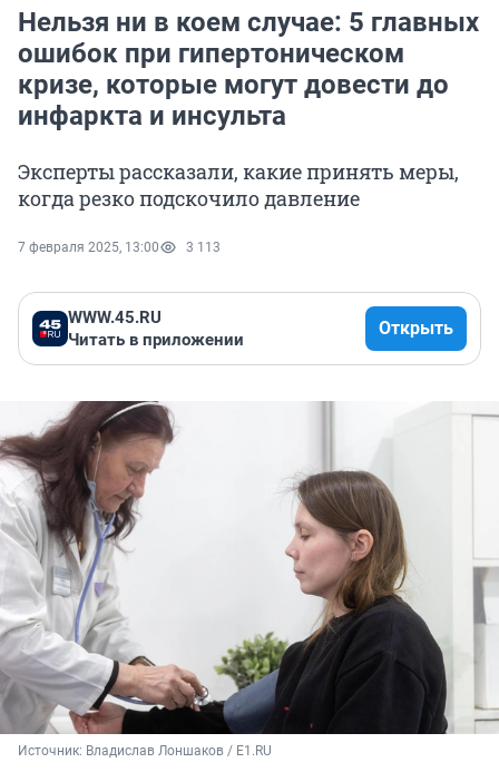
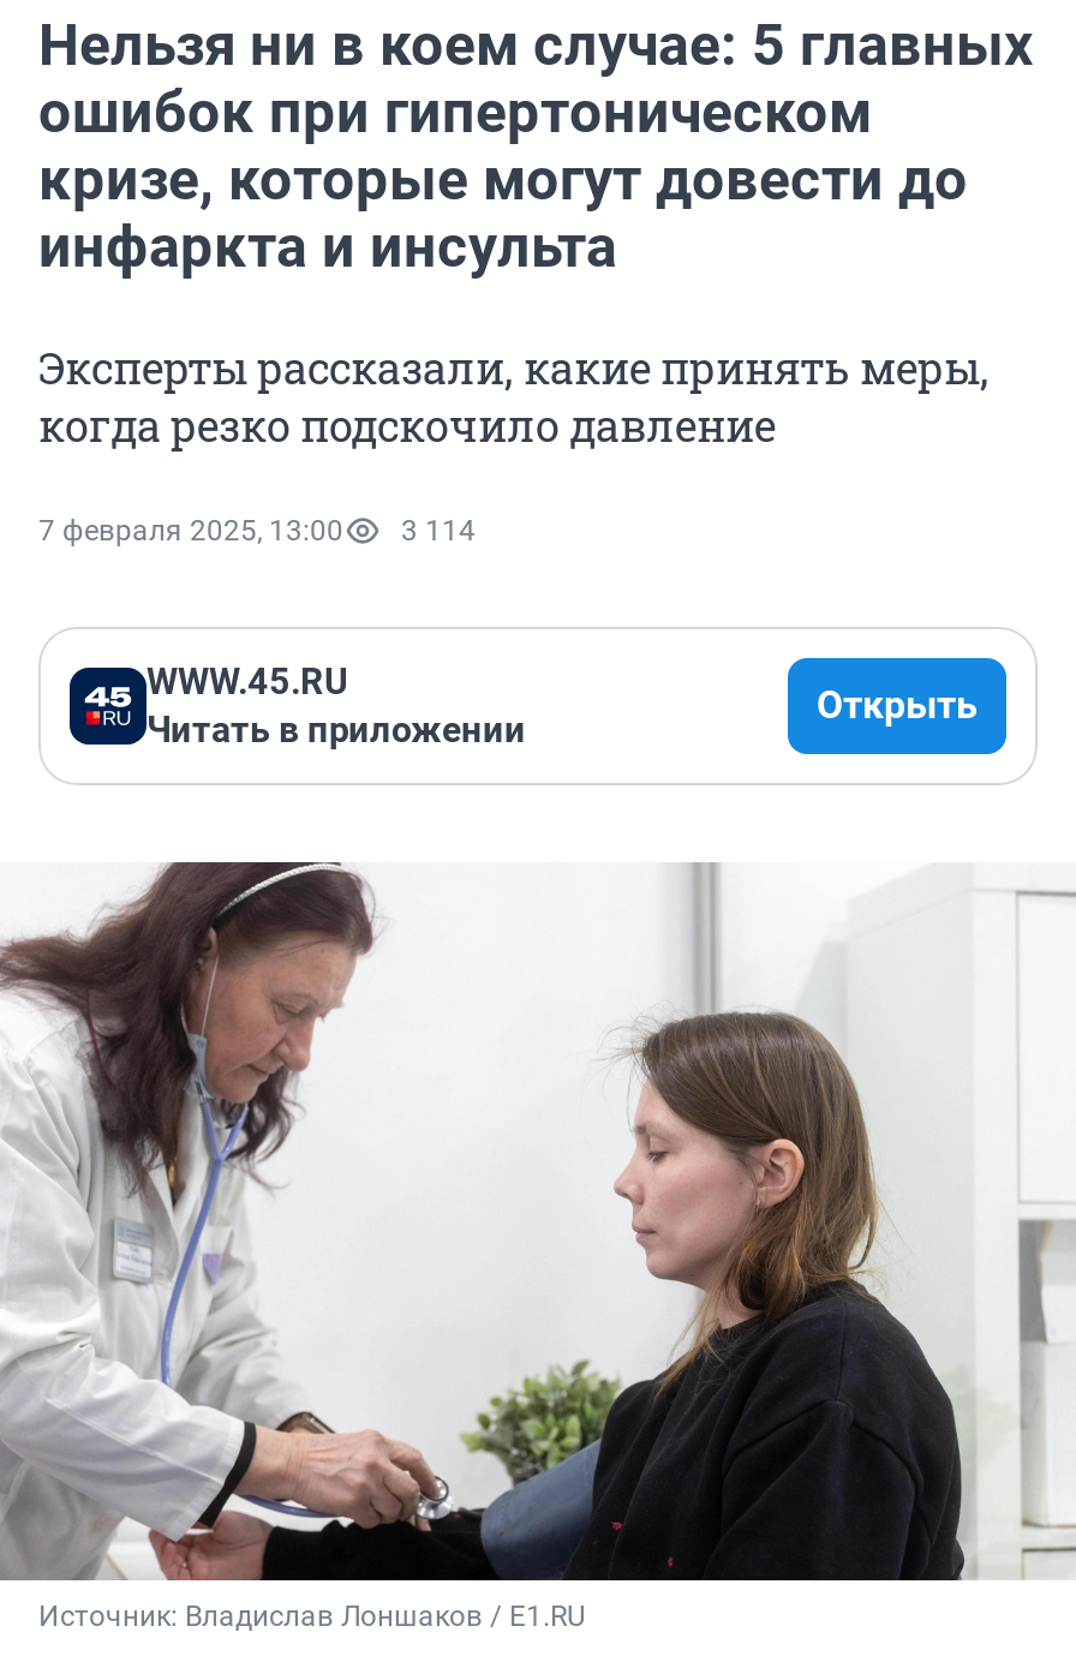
[18,240,221,255] 7 февраля 2025, 13:00 3 113 -> [38,514,476,548] 7 февраля 2025, 13:00 3 114

